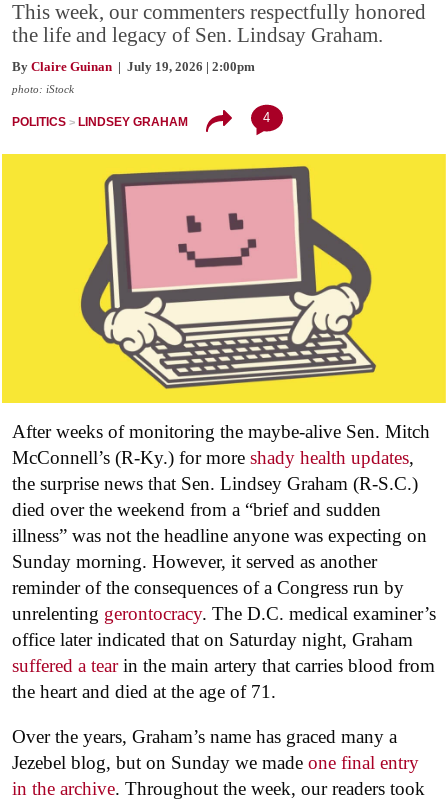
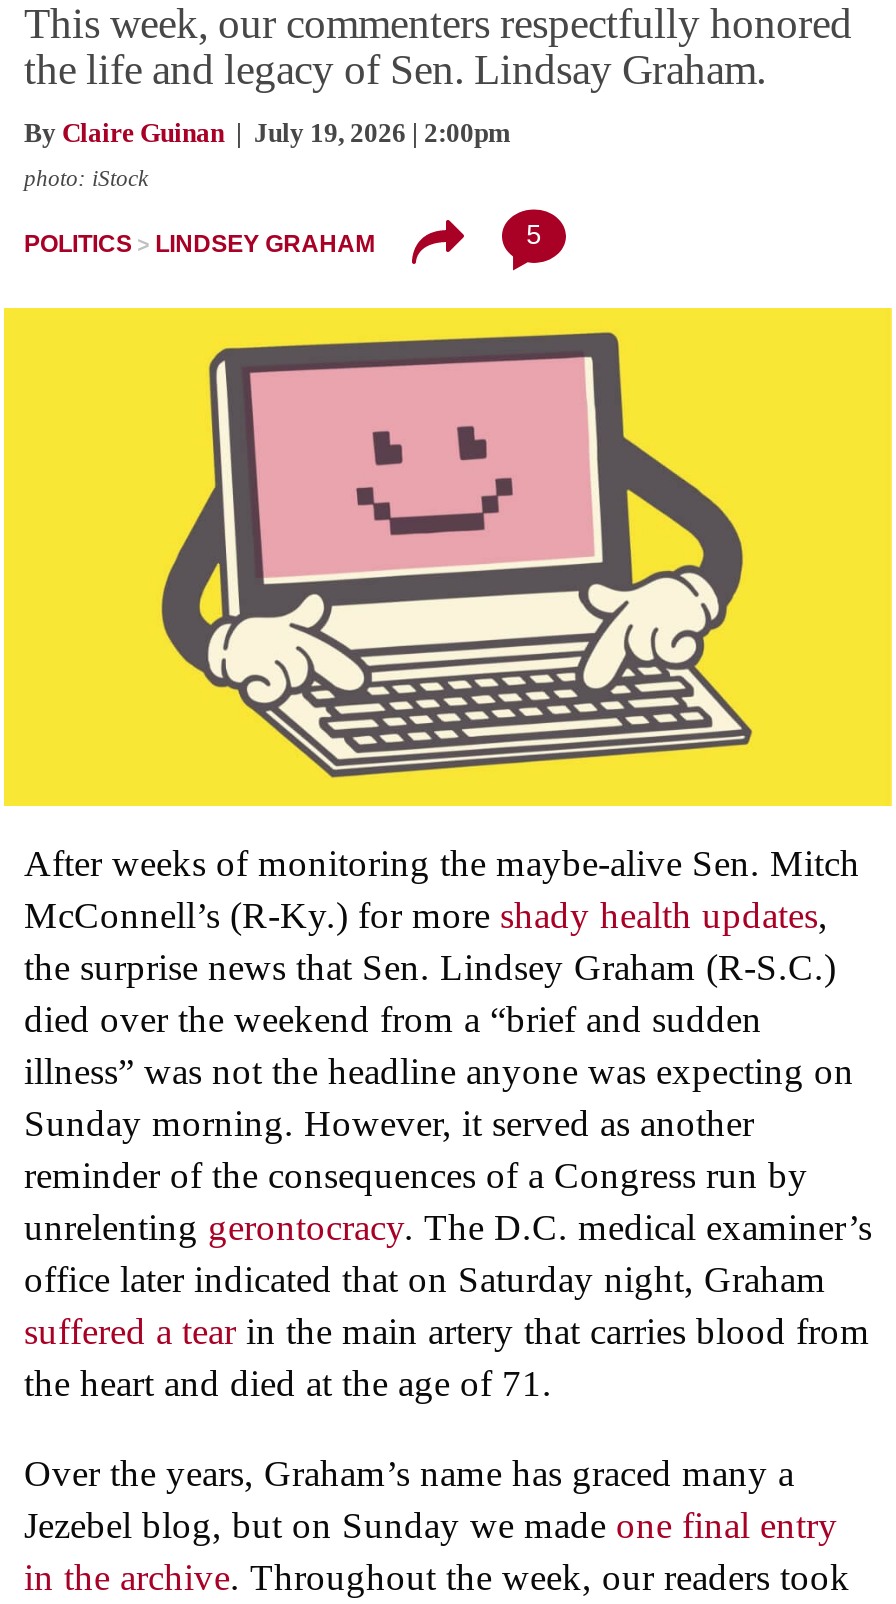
[263,110,270,125] 4 -> [526,220,540,250] 5

